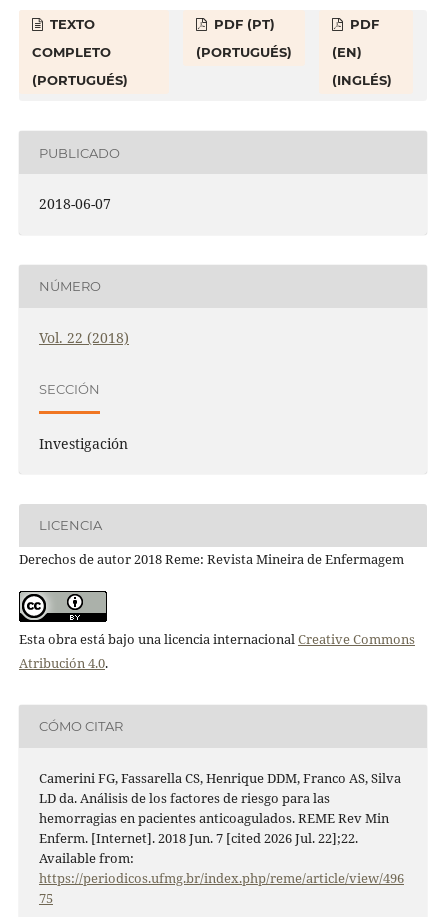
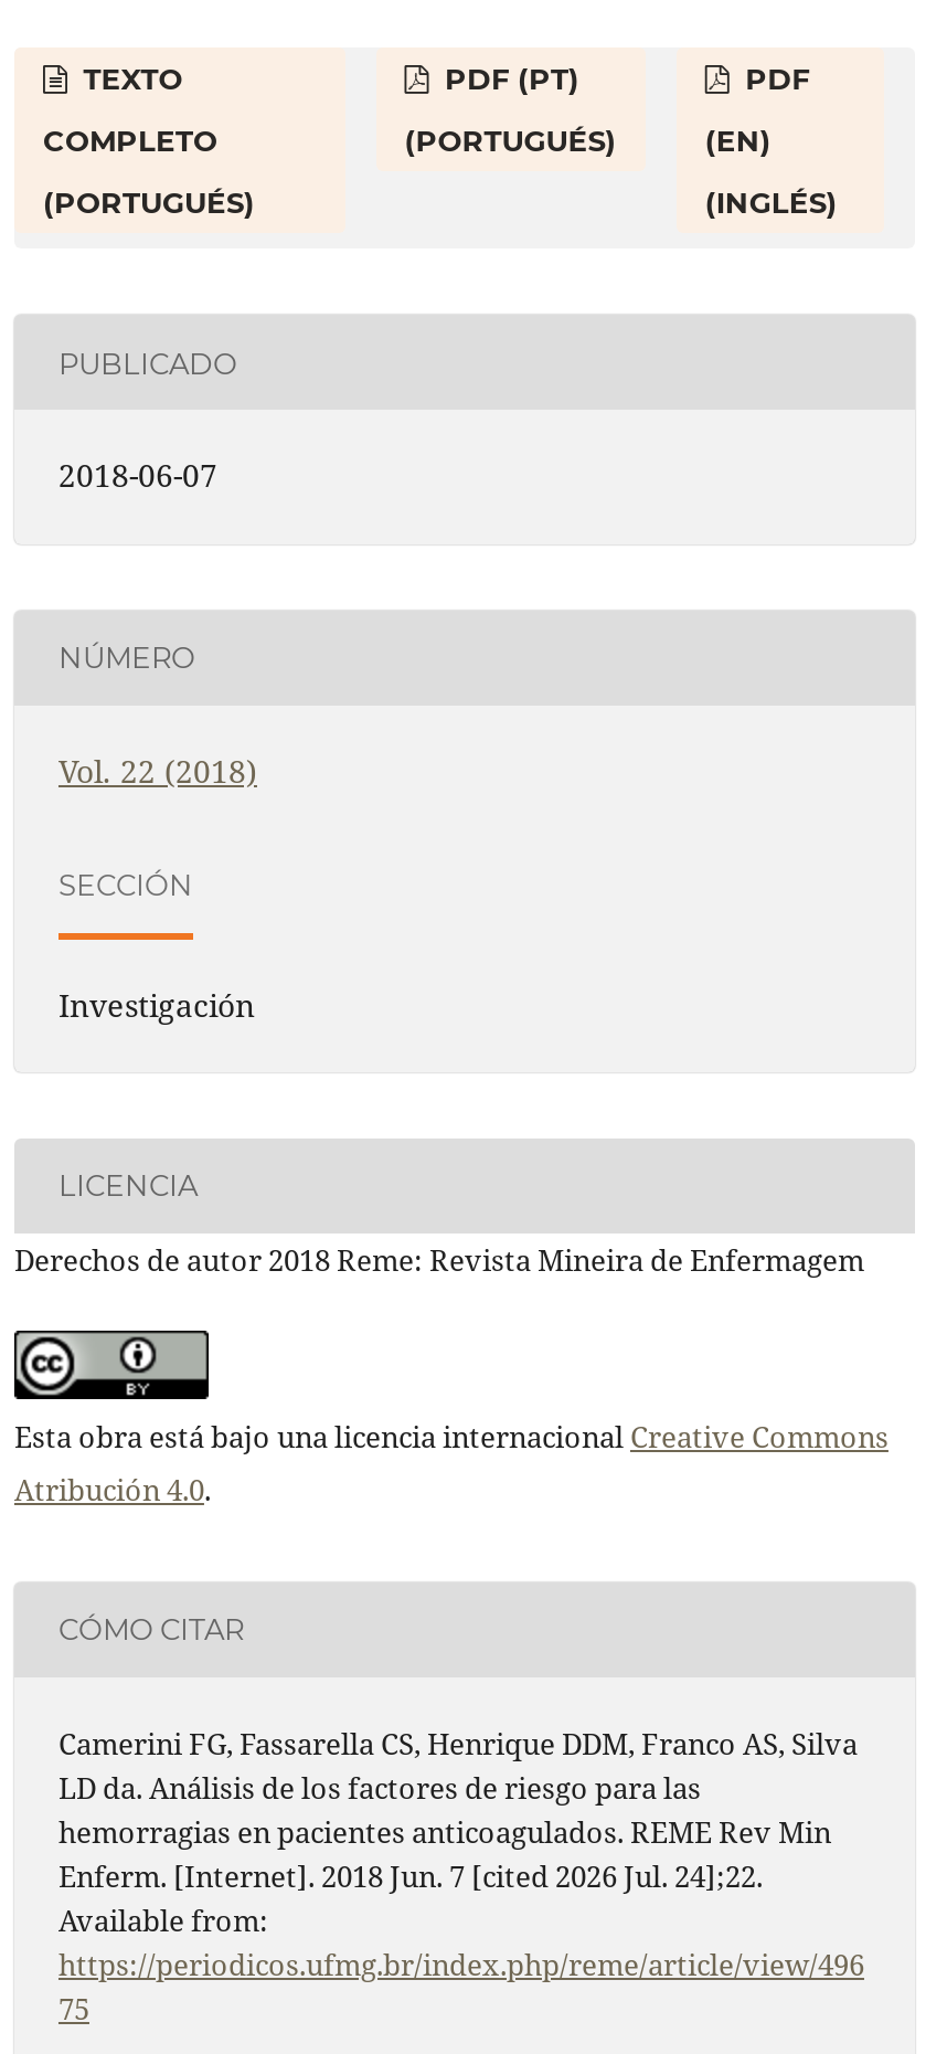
[39,829,358,847] Enferm. [Internet]. 2018 Jun. 7 [cited 2026 Jul. 22];22. -> [58,1855,763,1895] Enferm. [Internet]. 2018 Jun. 7 [cited 2026 Jul. 24];22.

